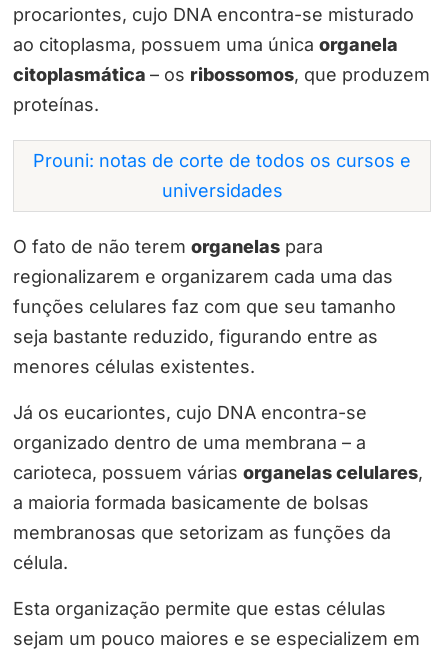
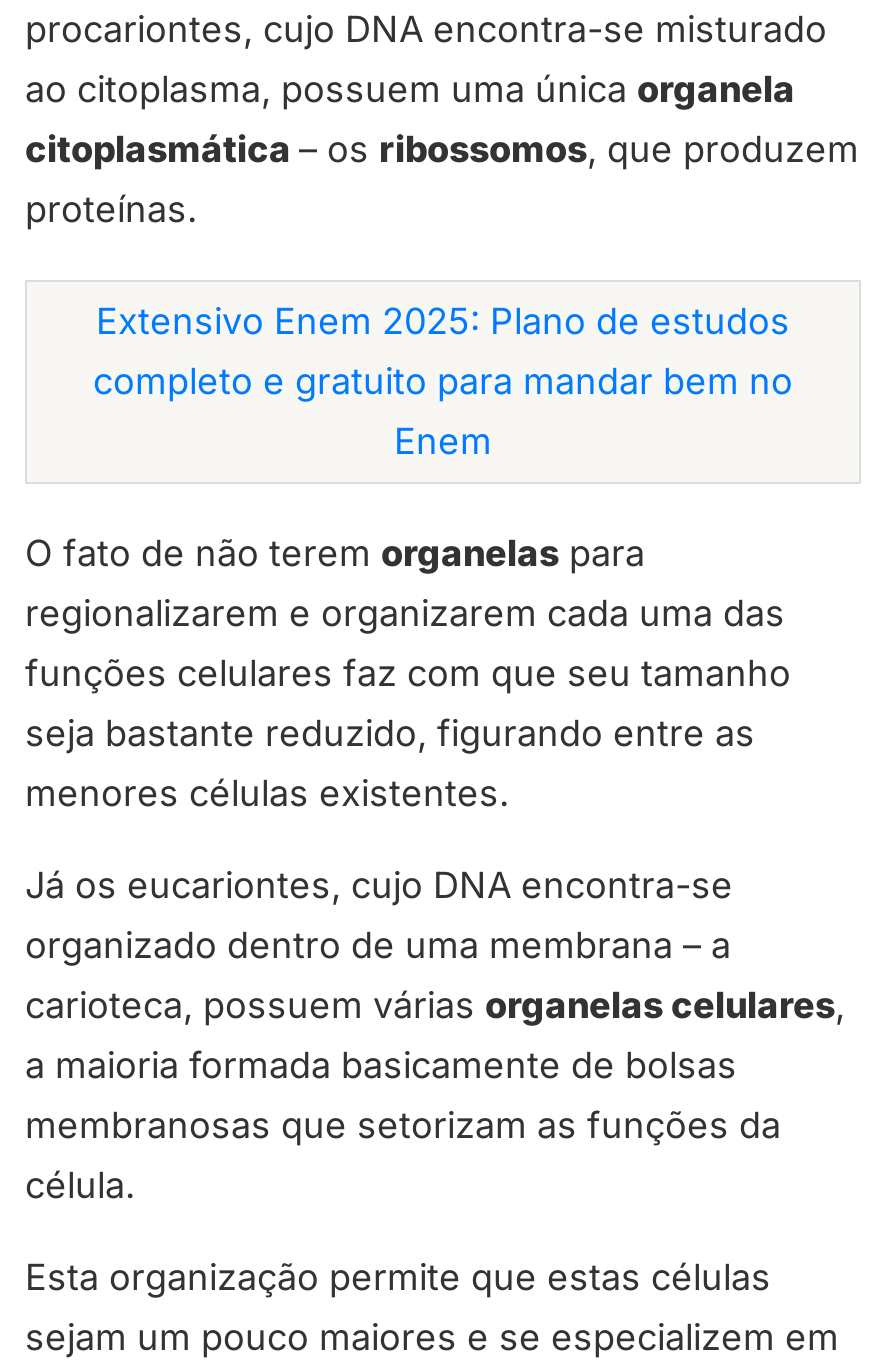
[33,150,411,201] Prouni: notas de corte de todos os cursos e | universidades -> [93,301,793,463] Extensivo Enem 2025: Plano de estudos | completo e gratuito para mandar bem no | Enem

